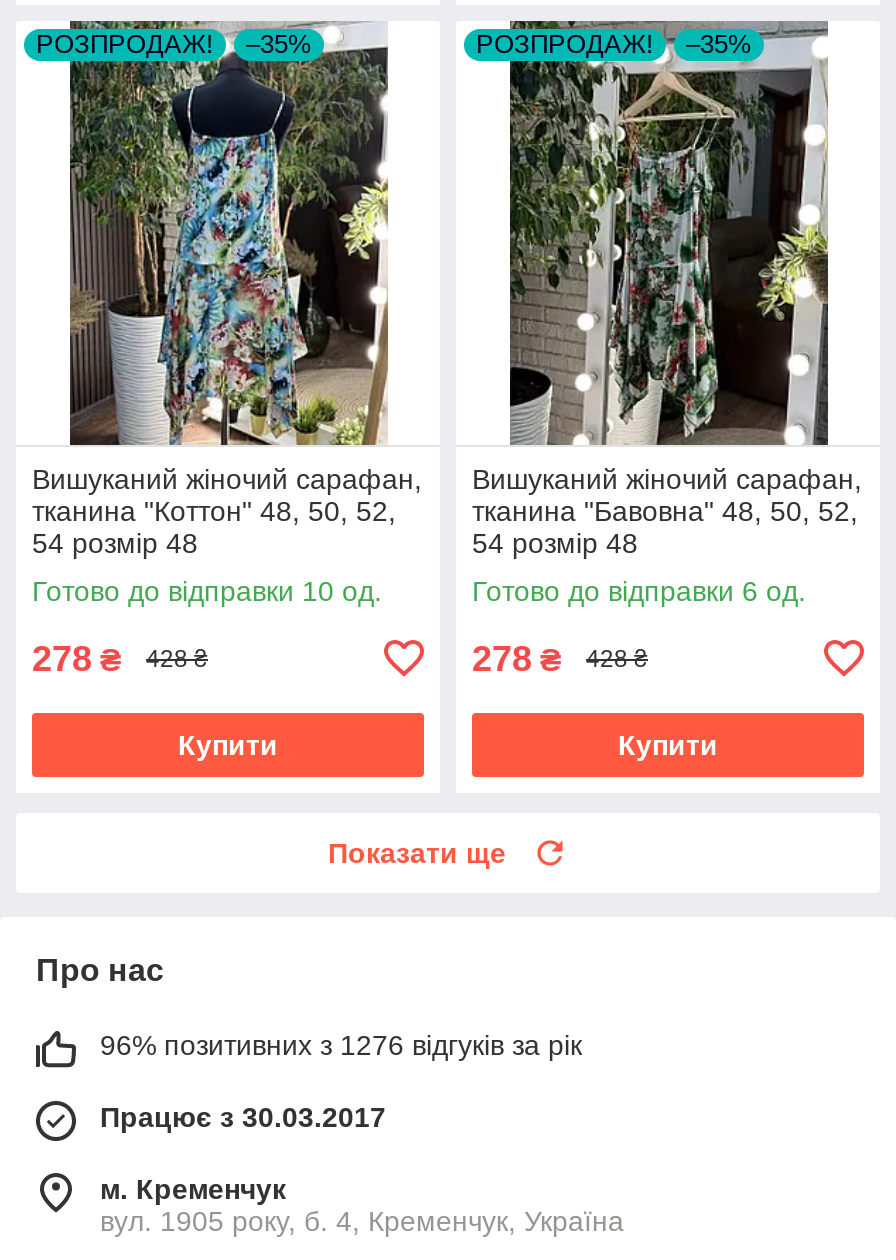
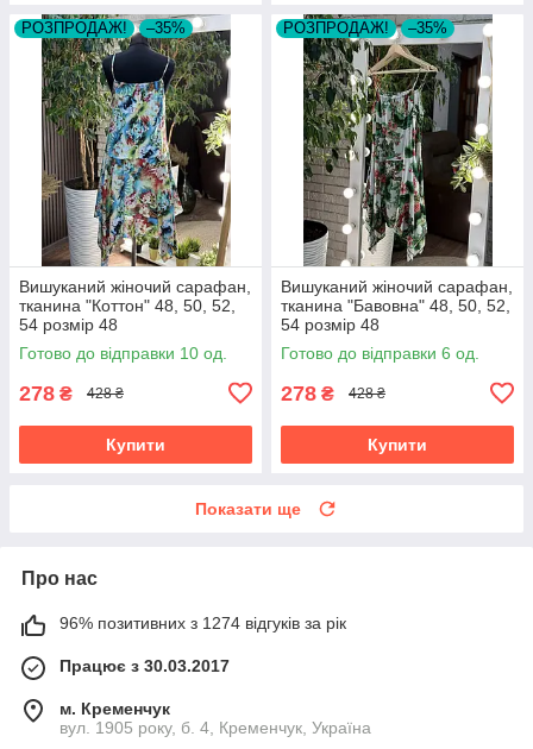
[100,1029,582,1061] 96% позитивних з 1276 відгуків за рік -> [59,613,346,632] 96% позитивних з 1274 відгуків за рік

